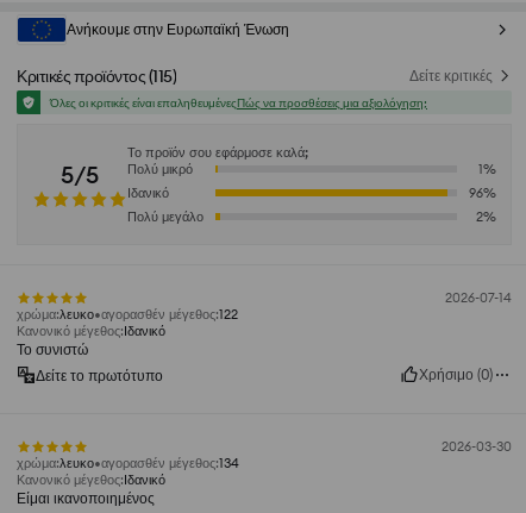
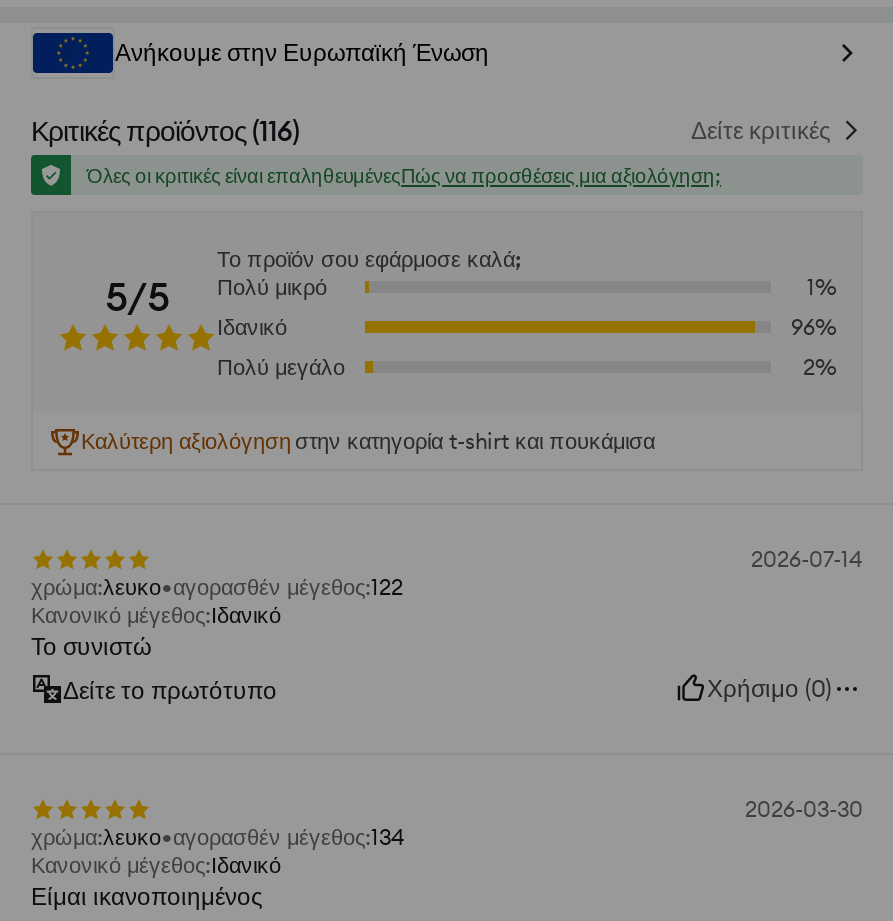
[17,66,176,87] Κριτικές προϊόντος (115) -> [31,114,299,150] Κριτικές προϊόντος (116)
none -> [81,428,655,456] Καλύτερη αξιολόγηση στην κατηγορία t-shirt και πουκάμισα

